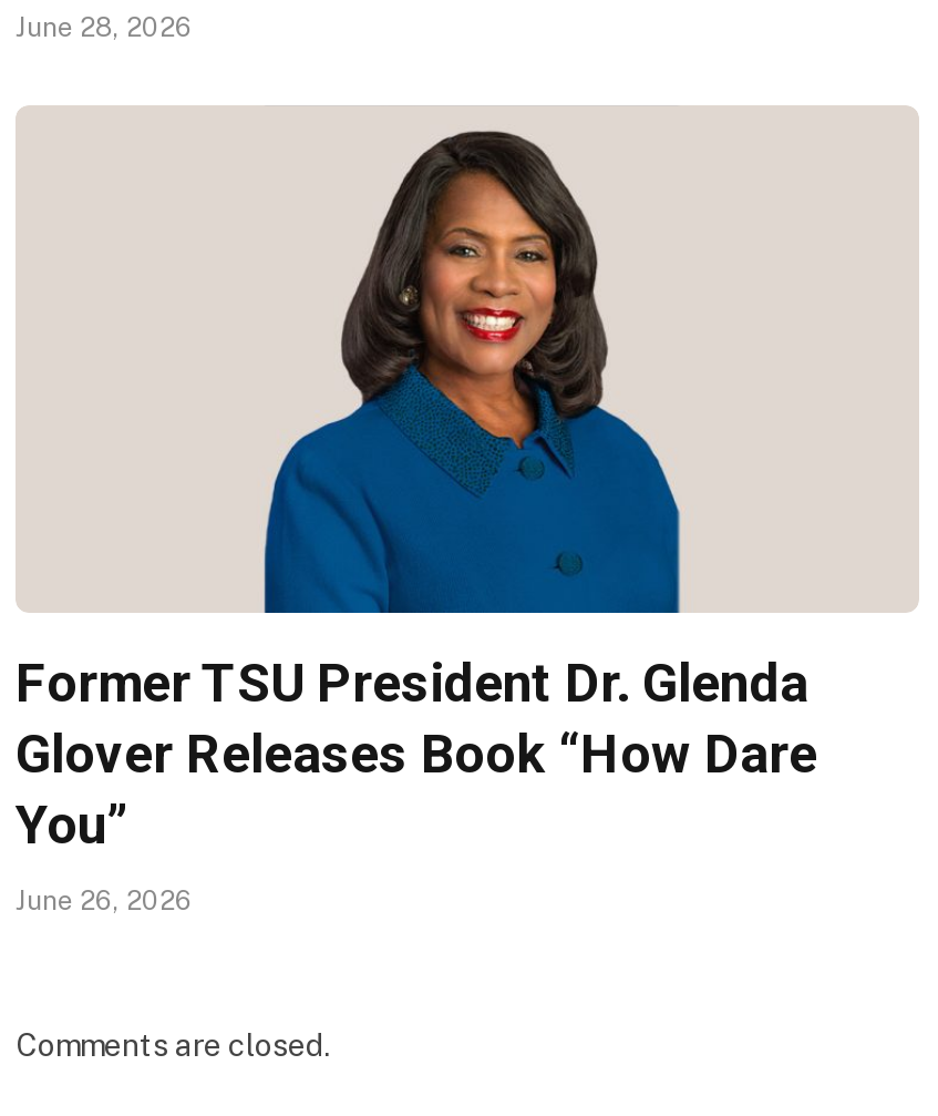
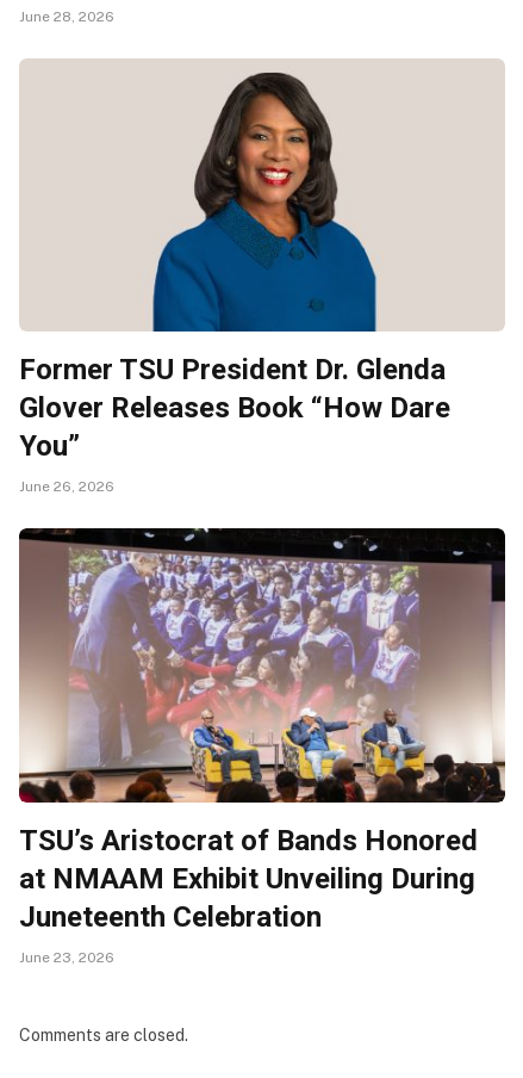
none -> [18,527,506,965] [image] | TSU’s Aristocrat of Bands Honored | at NMAAM Exhibit Unveiling During | Juneteenth Celebration | June 23, 2026

